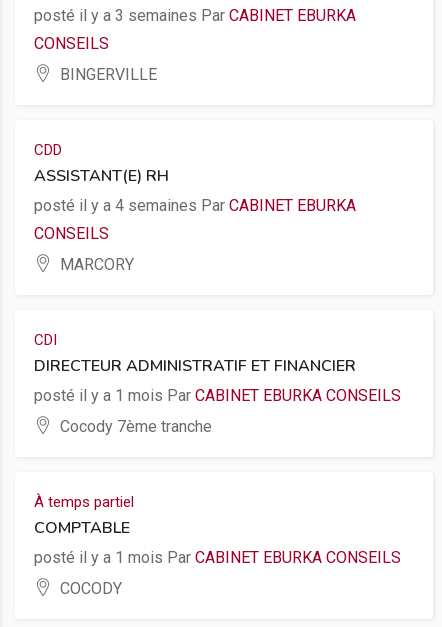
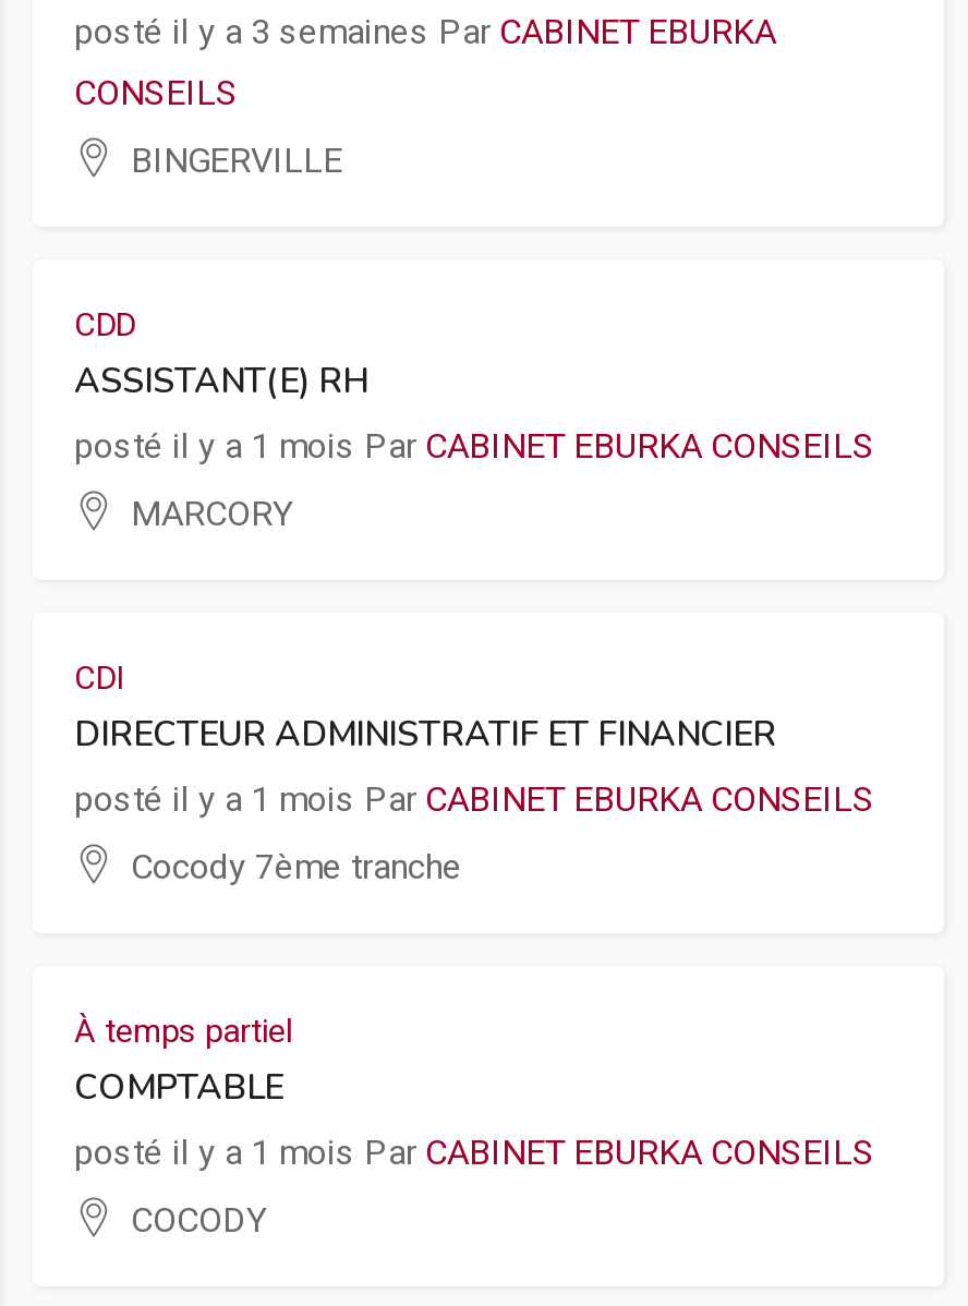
[34,196,356,243] posté il y a 4 semaines Par CABINET EBURKA | CONSEILS -> [74,425,874,467] posté il y a 1 mois Par CABINET EBURKA CONSEILS

